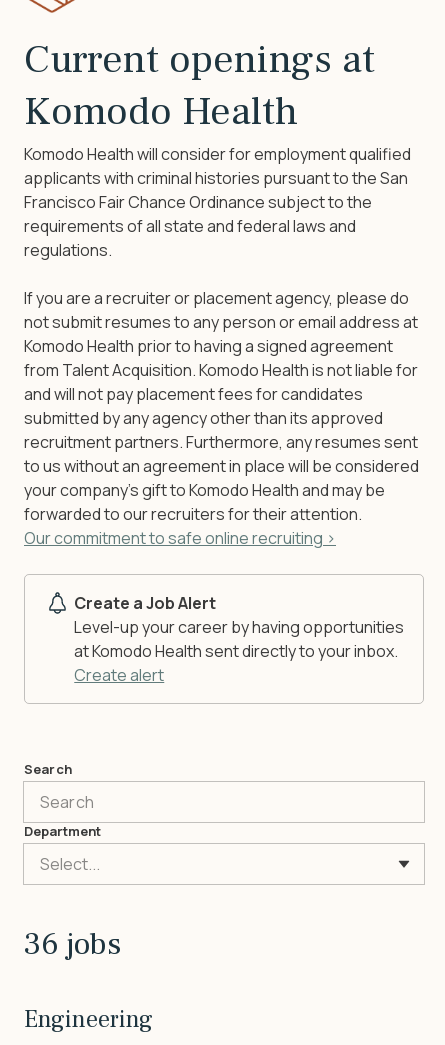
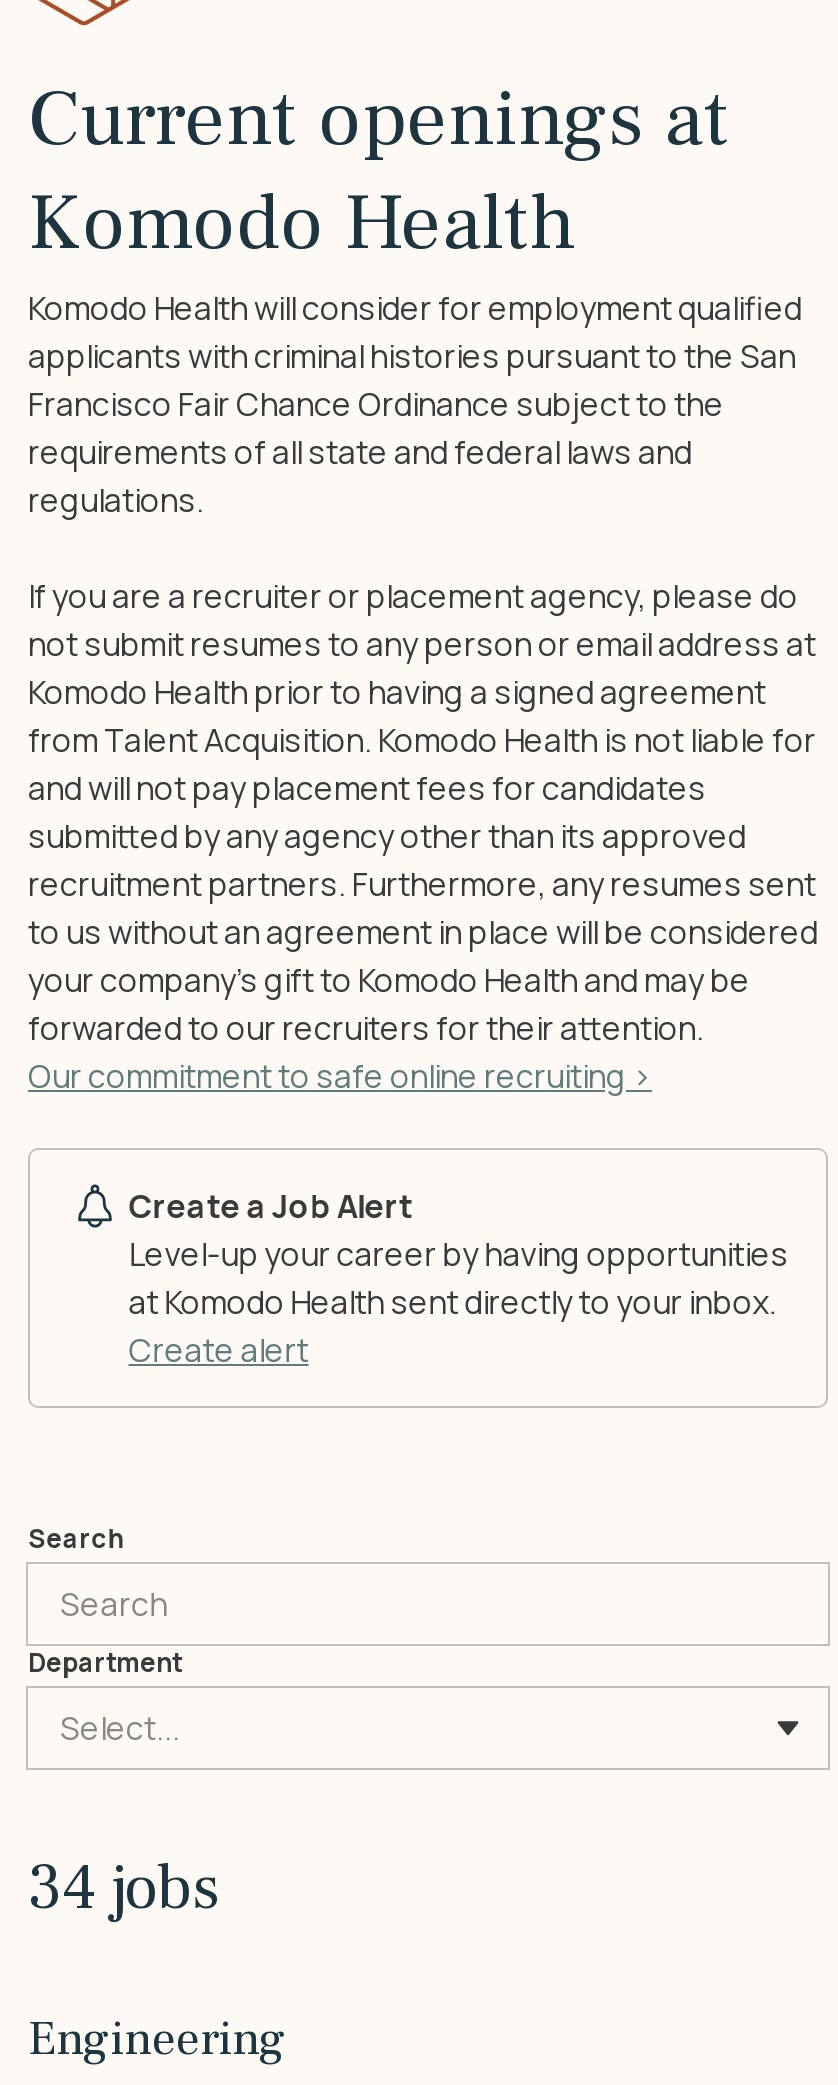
[24,923,121,965] 36 jobs -> [28,1846,220,1930] 34 jobs

